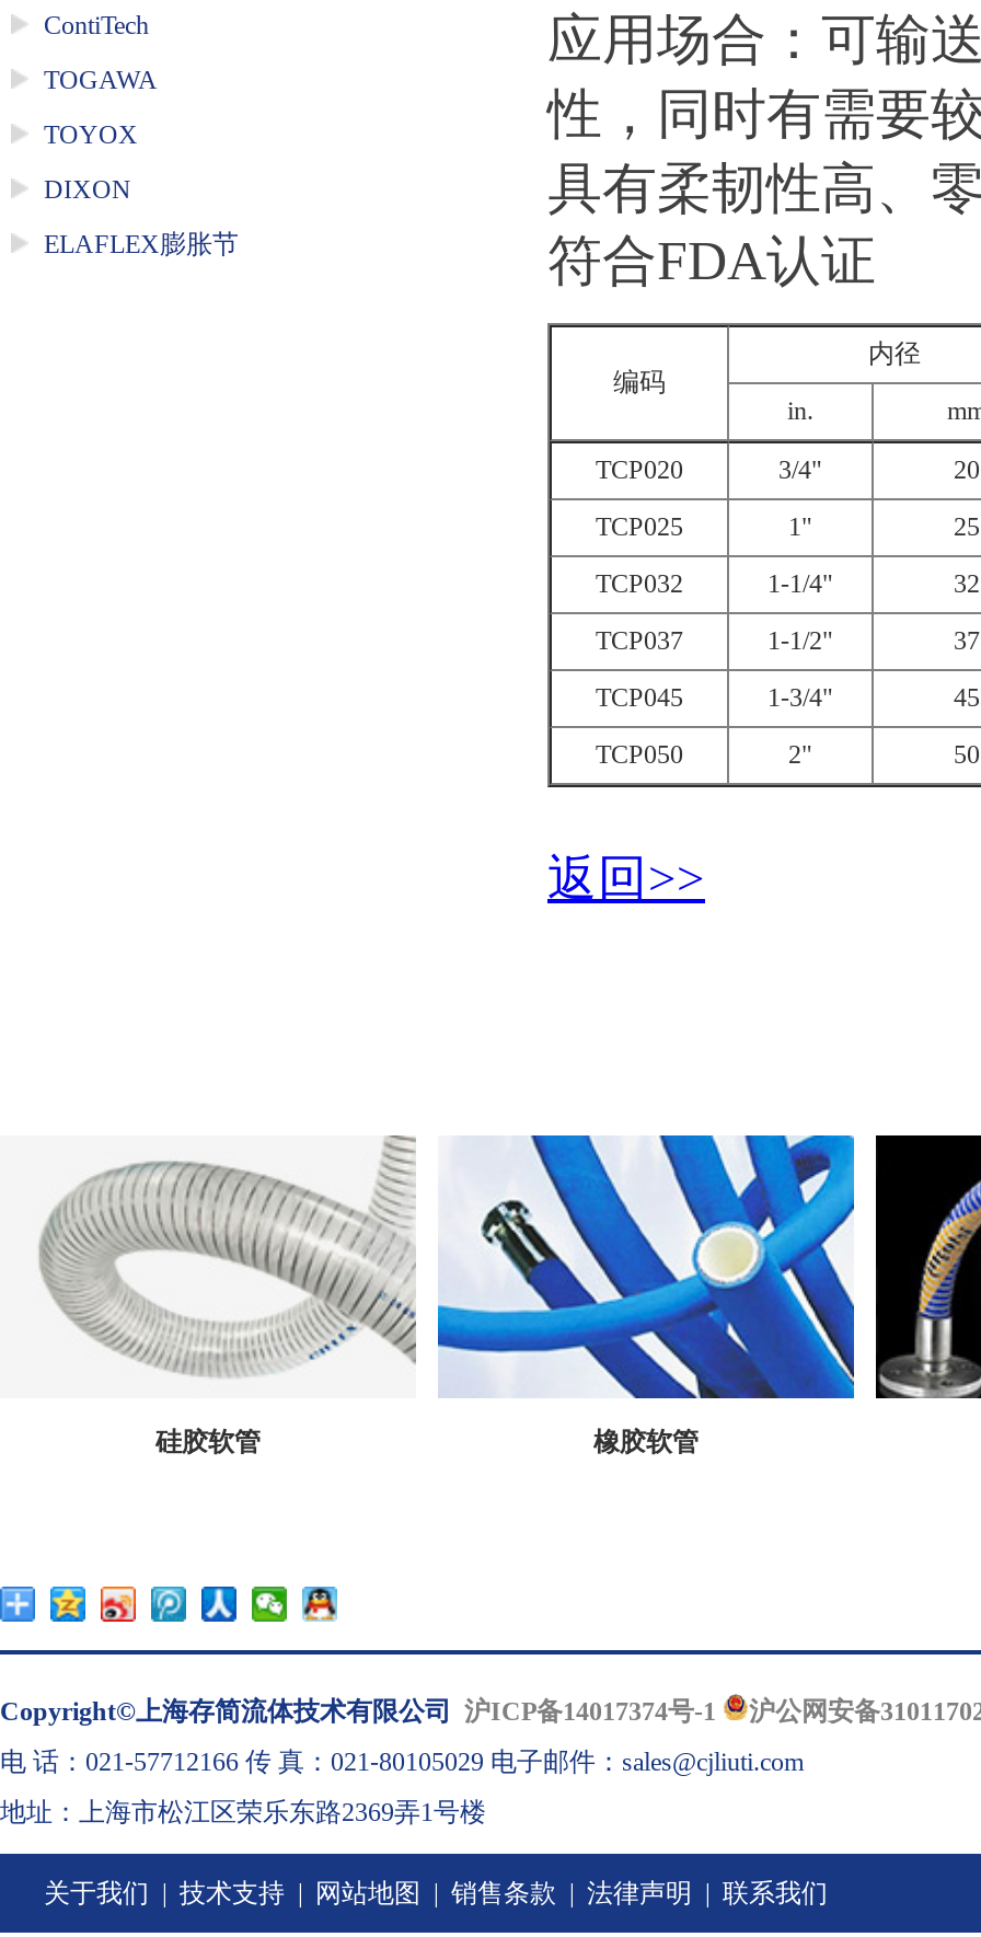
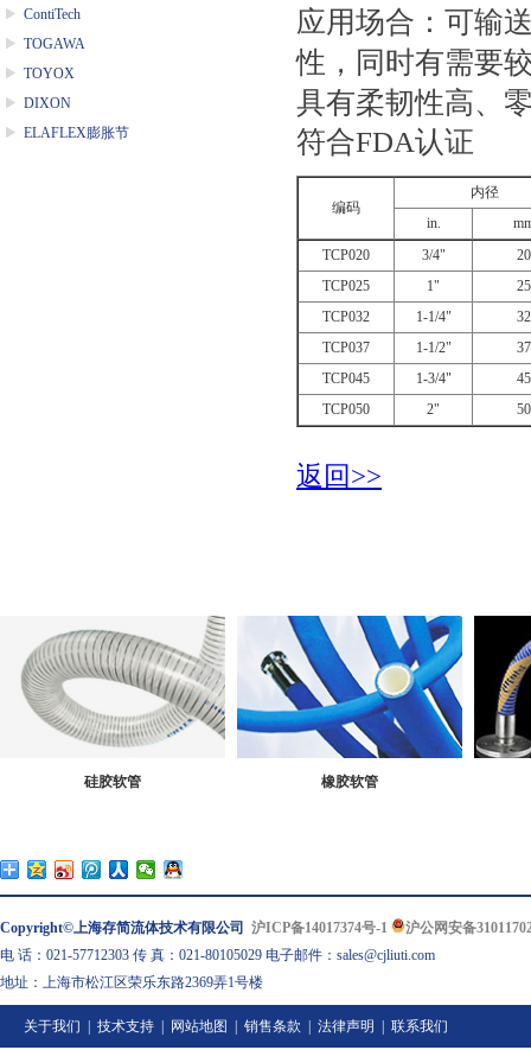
[0,1746,804,1777] 电 话：021-57712166 传 真：021-80105029 电子邮件：sales@cjliuti.com -> [0,947,435,963] 电 话：021-57712303 传 真：021-80105029 电子邮件：sales@cjliuti.com

